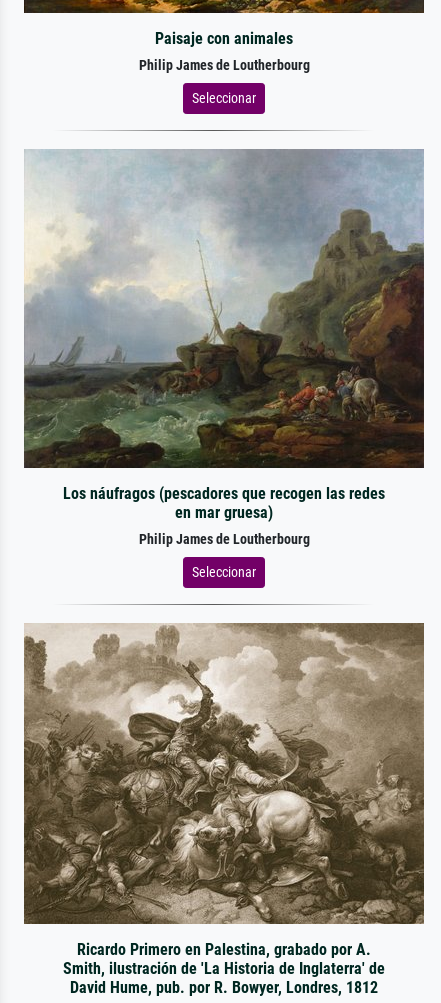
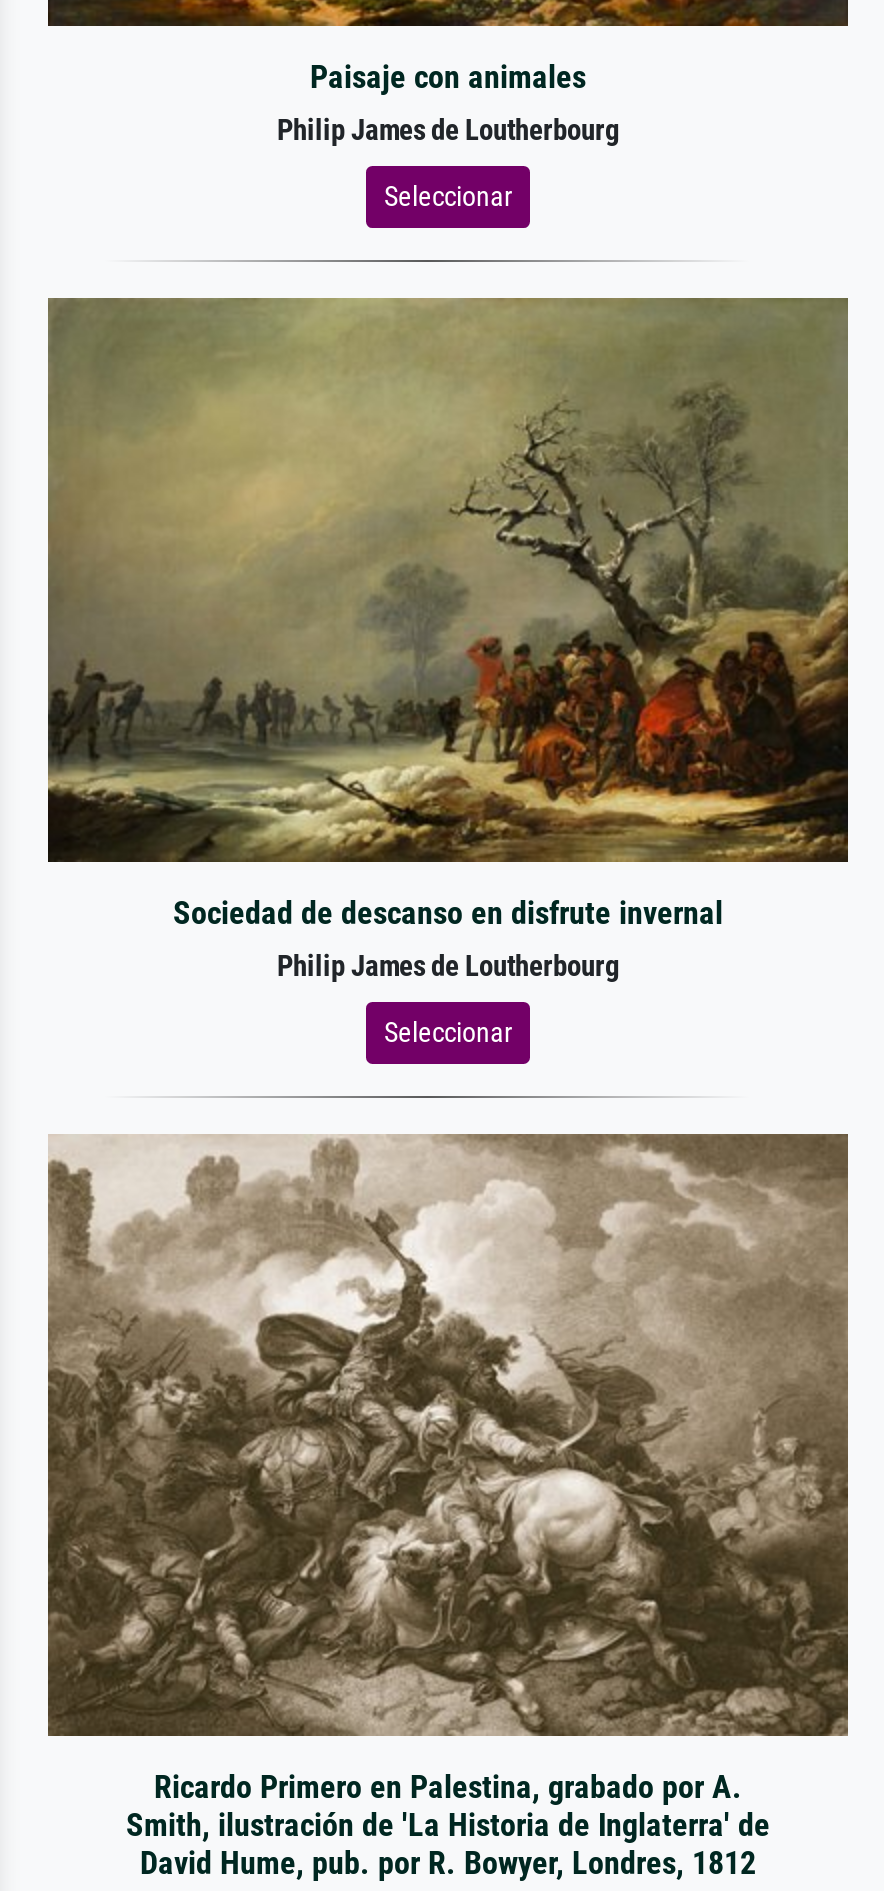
[24,149,424,522] [image] | Los náufragos (pescadores que recogen las redes | en mar gruesa) -> [46,296,848,932] [image] | Sociedad de descanso en disfrute invernal

